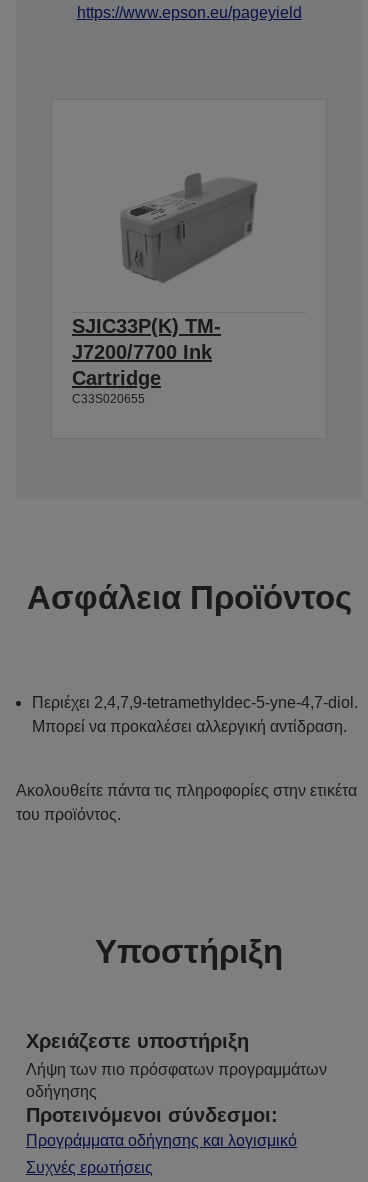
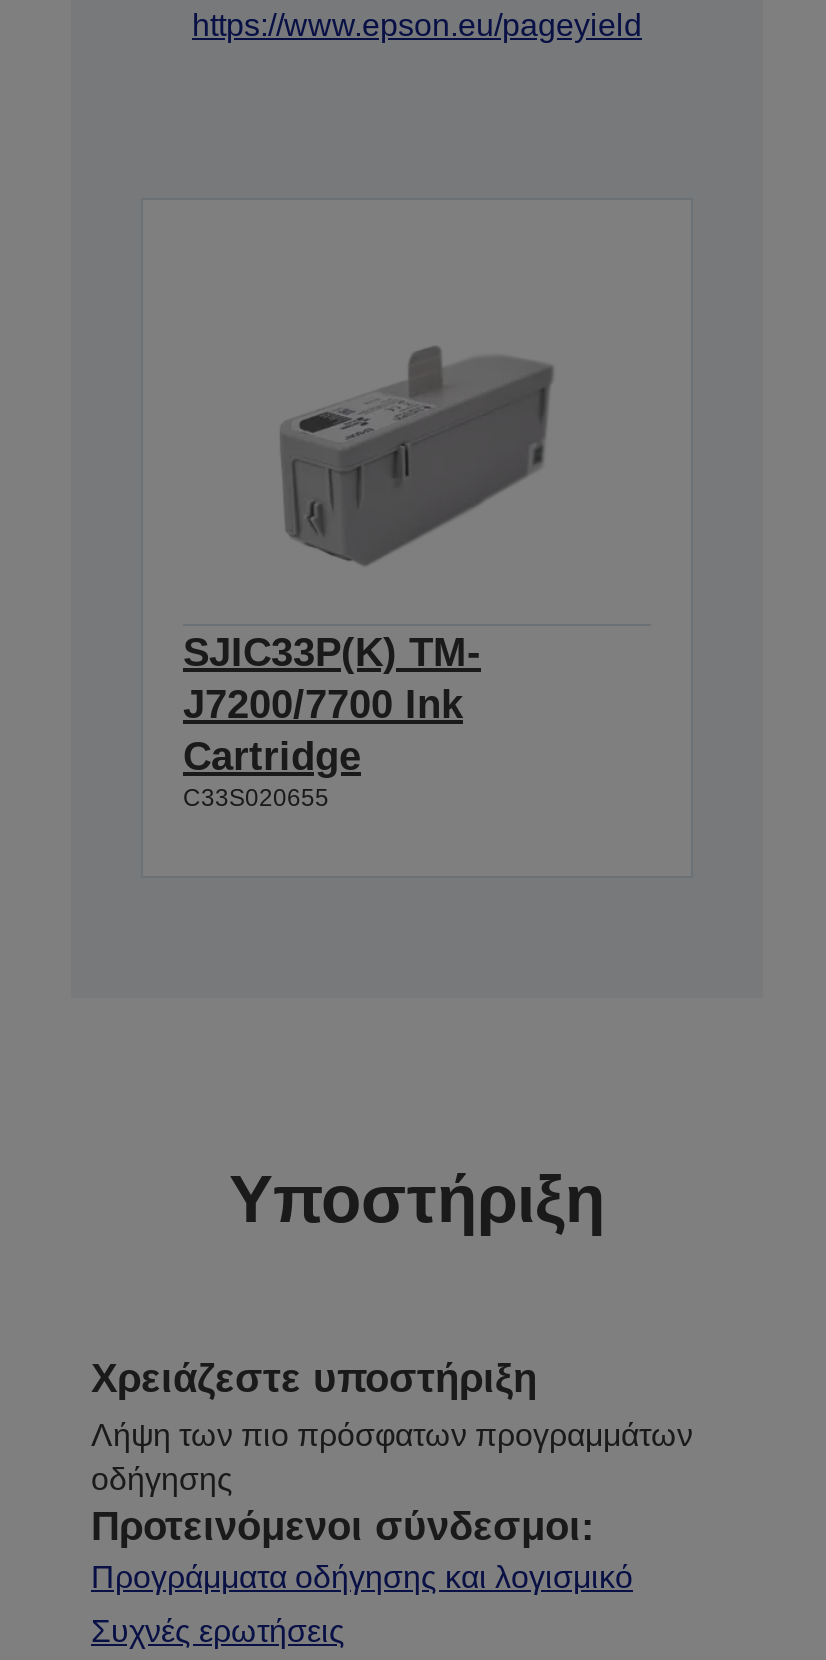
[26,578,358,734] Ασφάλεια Προϊόντος | Περιέχει 2,4,7,9-tetramethyldec-5-yne-4,7-diol. | Μπορεί να προκαλέσει αλλεργική αντίδραση. -> none
[16,781,357,822] Ακολουθείτε πάντα τις πληροφορίες στην ετικέτα | του προϊόντος. -> none

